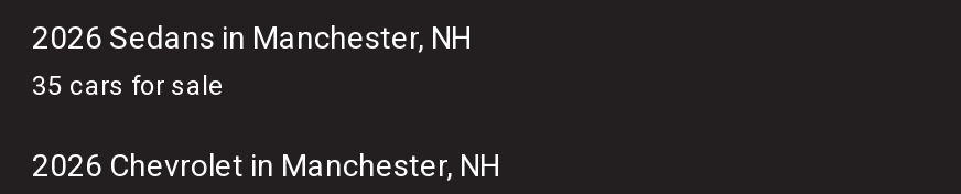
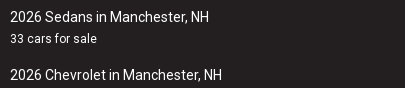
[32,71,224,101] 35 cars for sale -> [10,32,97,46] 33 cars for sale

